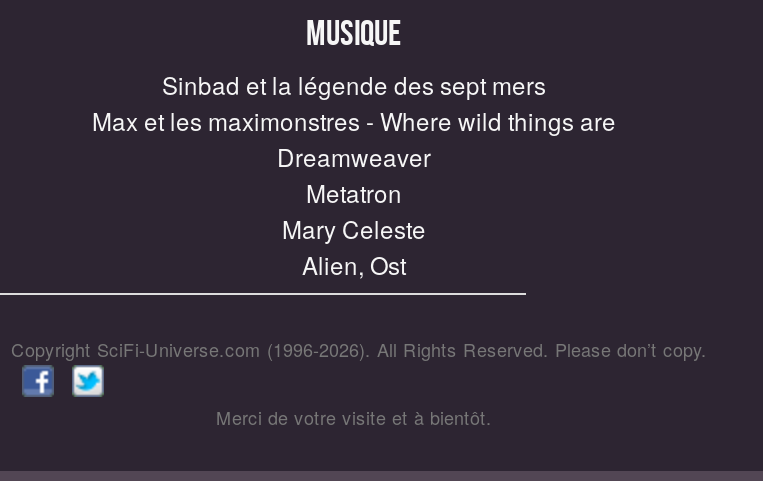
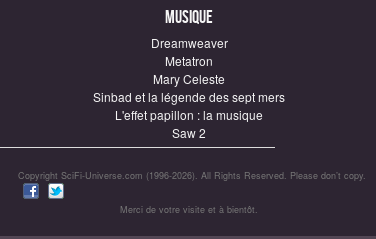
moved [162,67,546,101] -> [93,88,285,105]: Sinbad et la légende des sept mers
[92,103,616,137] Max et les maximonstres - Where wild things are -> none
moved [277,139,431,245] -> [150,34,227,87]: Dreamweaver | Metatron | Mary Celeste
[302,247,406,281] Alien, Ost -> [115,106,263,141] L'effet papillon : la musique | Saw 2

